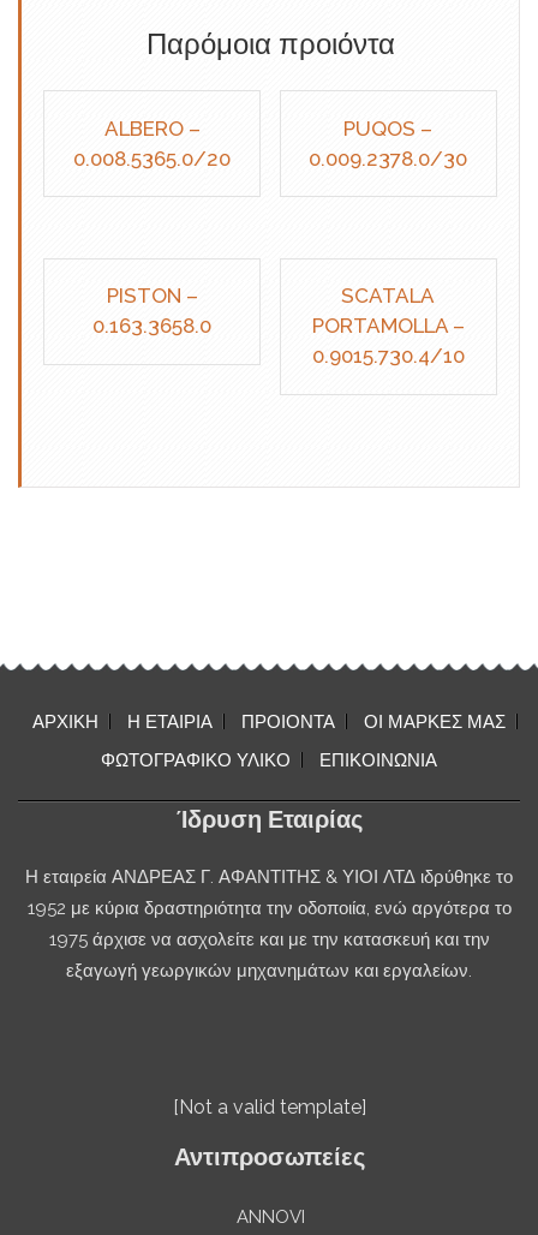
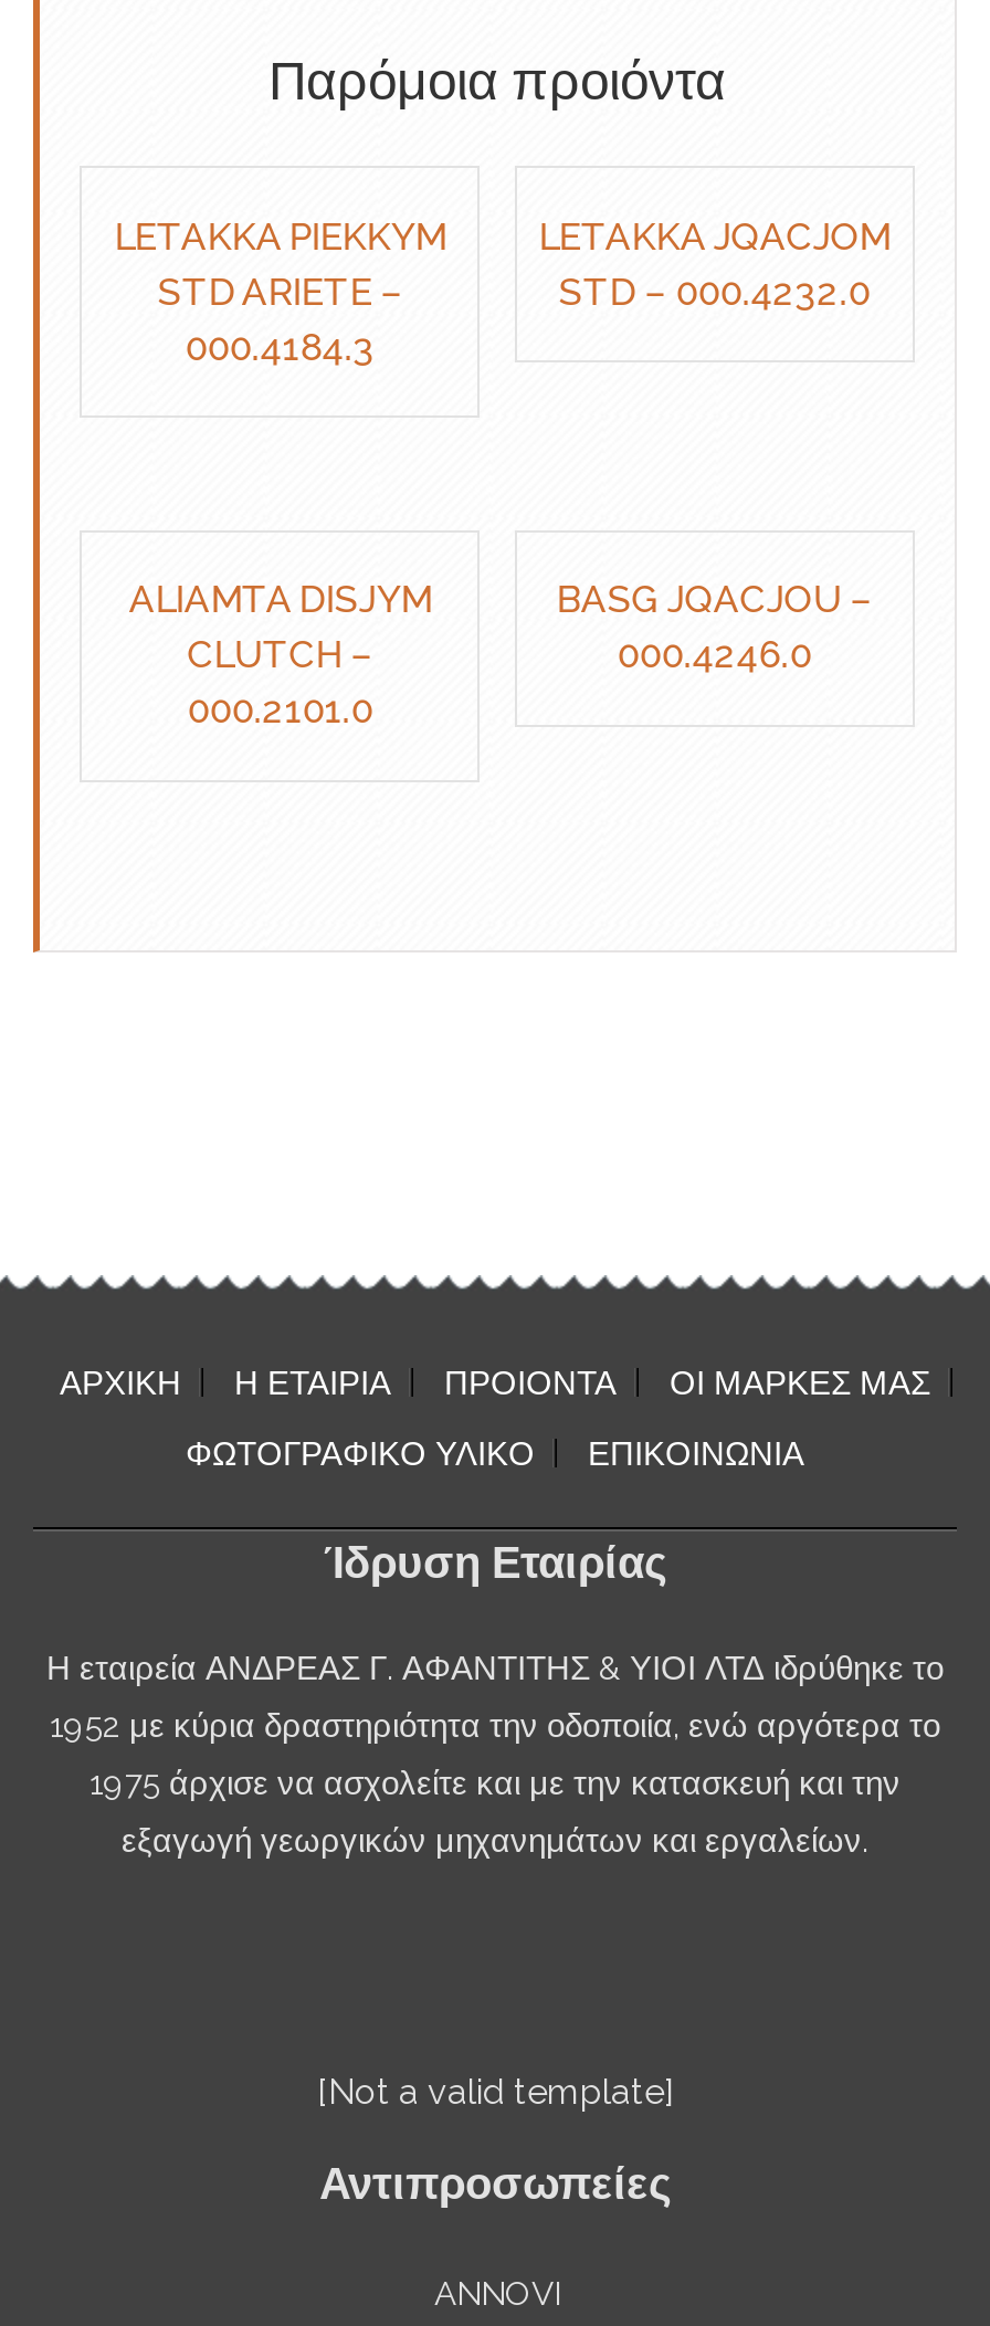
[73,116,231,170] ALBERO – | 0.008.5365.0/20 -> [114,213,446,368] LETAKKA PIEKKYM | STD ARIETE – | 000.4184.3
[309,116,468,170] PUQOS – | 0.009.2378.0/30 -> [539,213,890,313] LETAKKA JQACJOM | STD – 000.4232.0
[93,284,212,338] PISTON – | 0.163.3658.0 -> [129,578,431,732] ALIAMTA DISJYM | CLUTCH – | 000.2101.0
[312,284,465,368] SCATALA | PORTAMOLLA – | 0.9015.730.4/10 -> [556,578,872,677] BASG JQACJOU – | 000.4246.0

